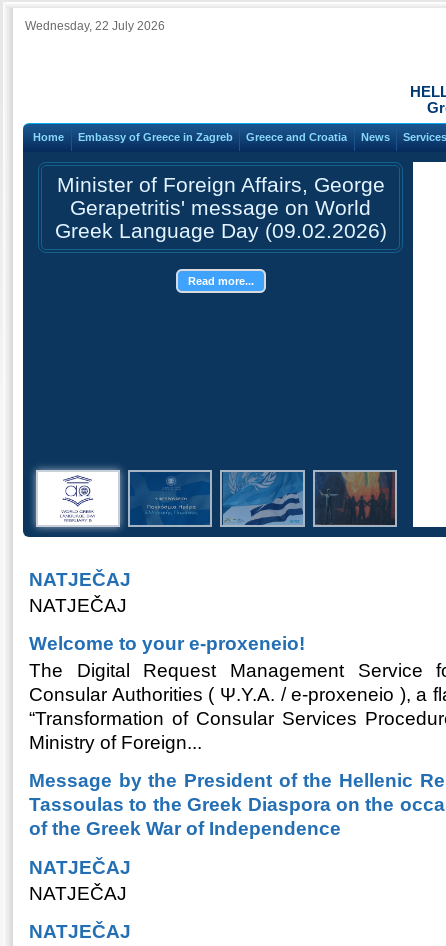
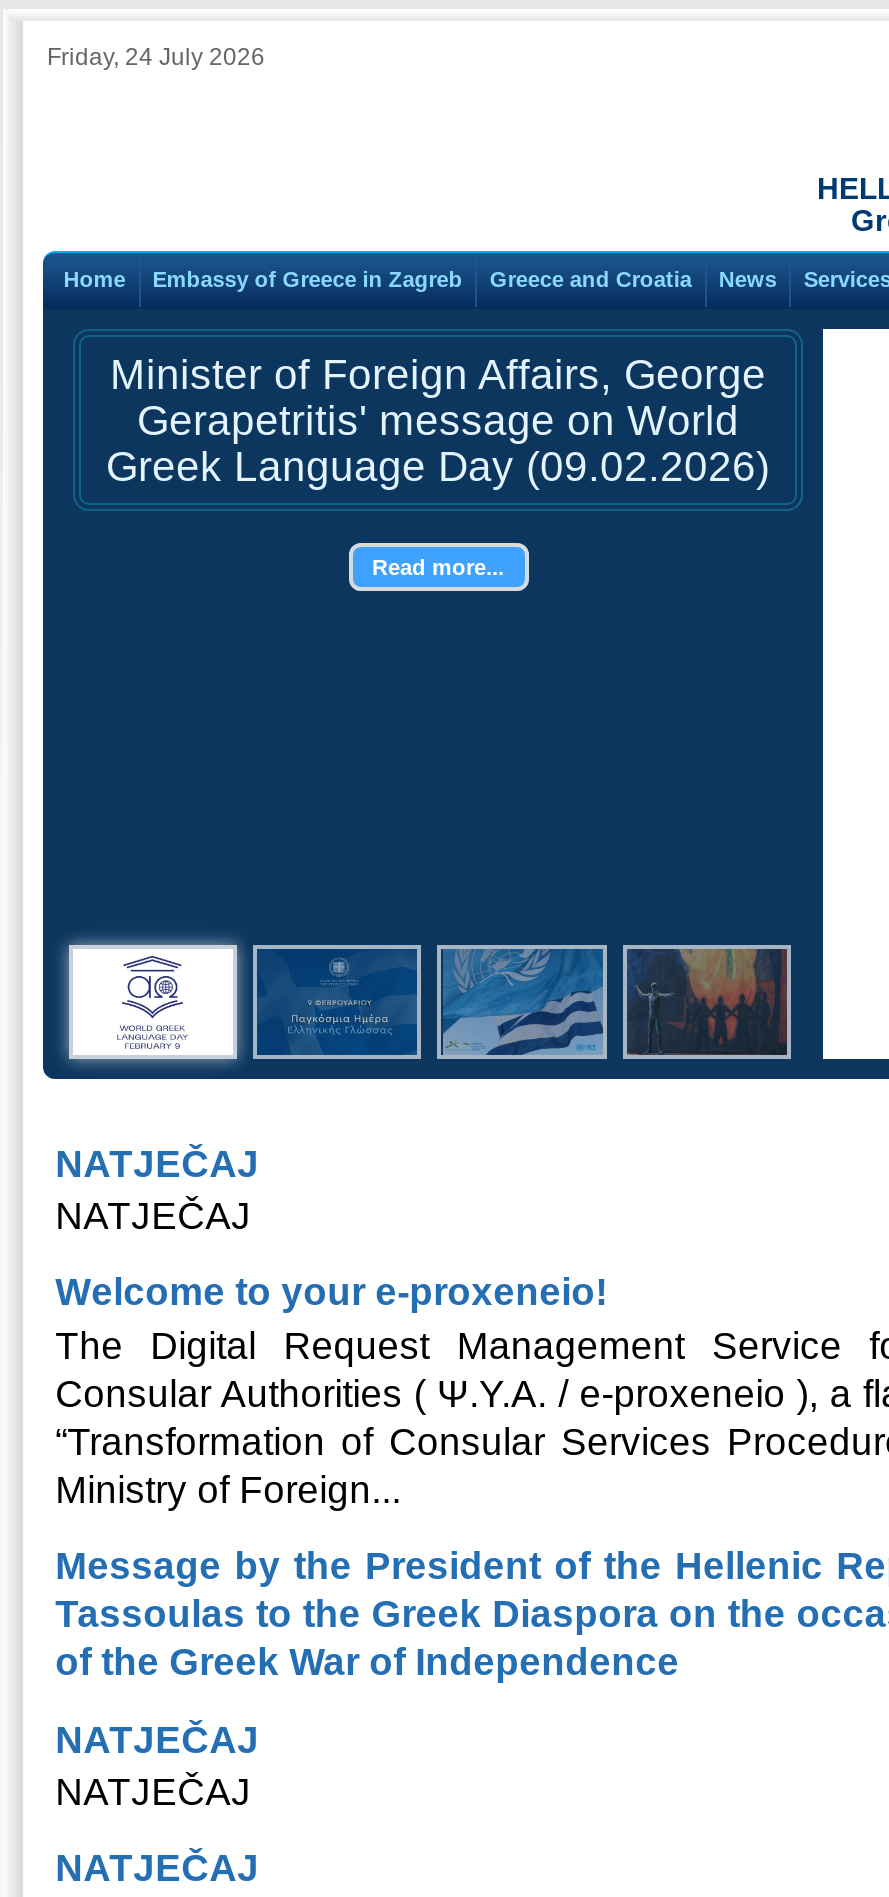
[25,19,165,33] Wednesday, 22 July 2026 -> [47,43,265,71] Friday, 24 July 2026

